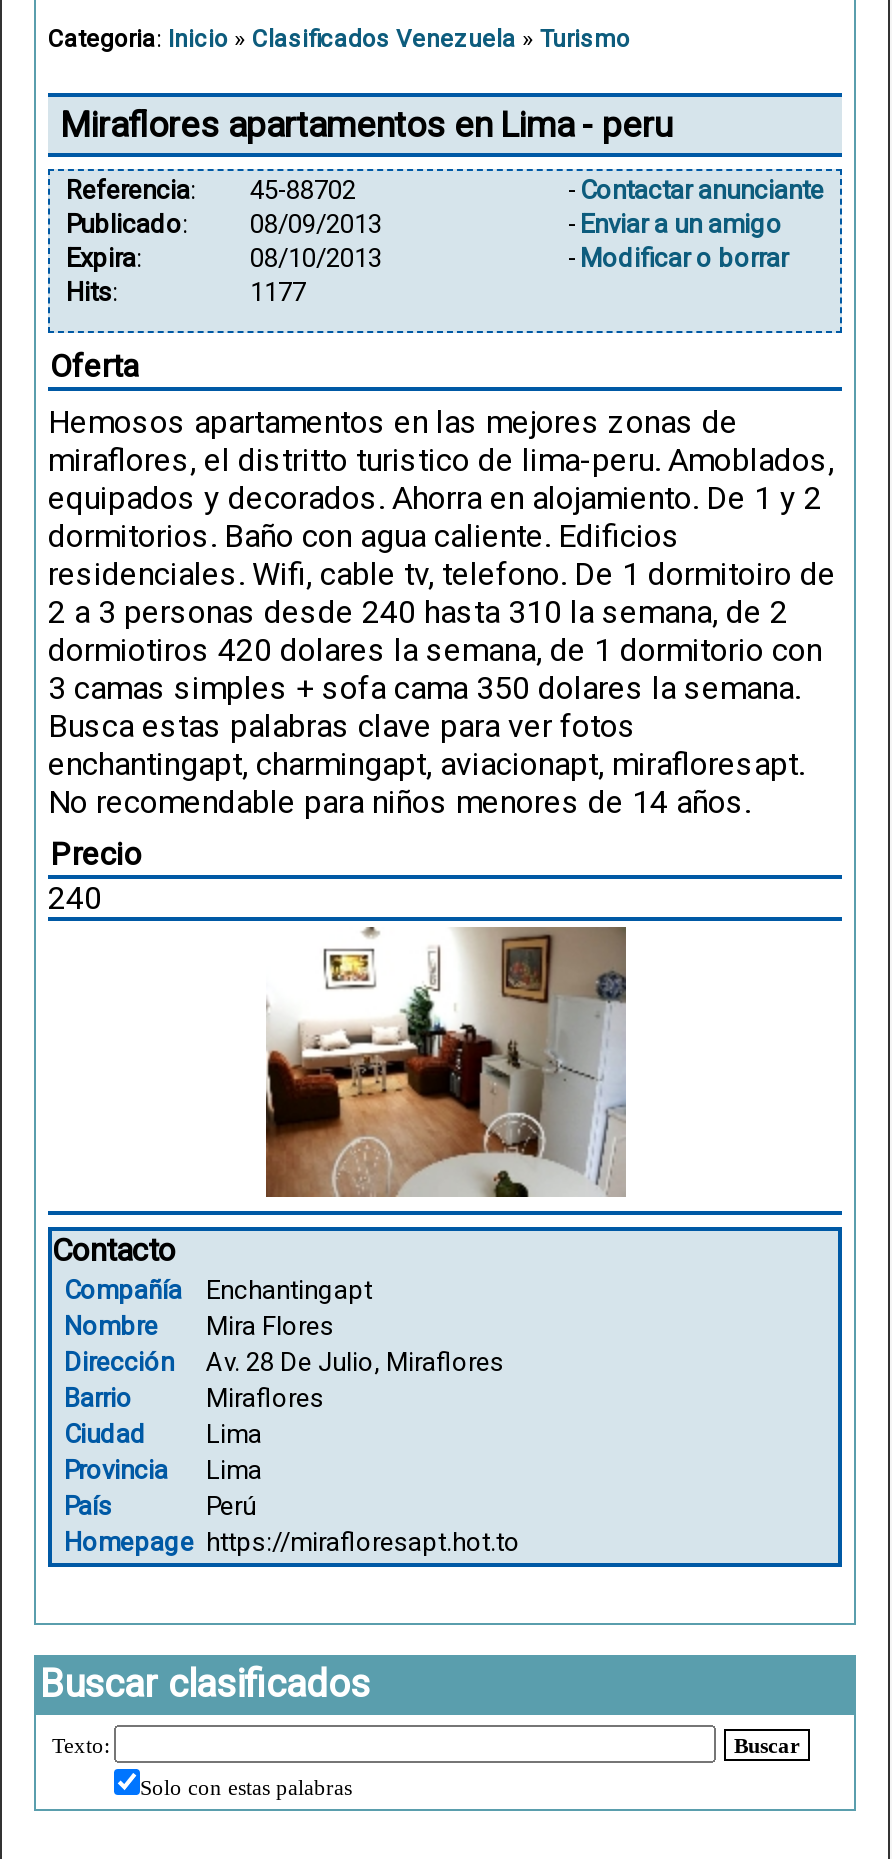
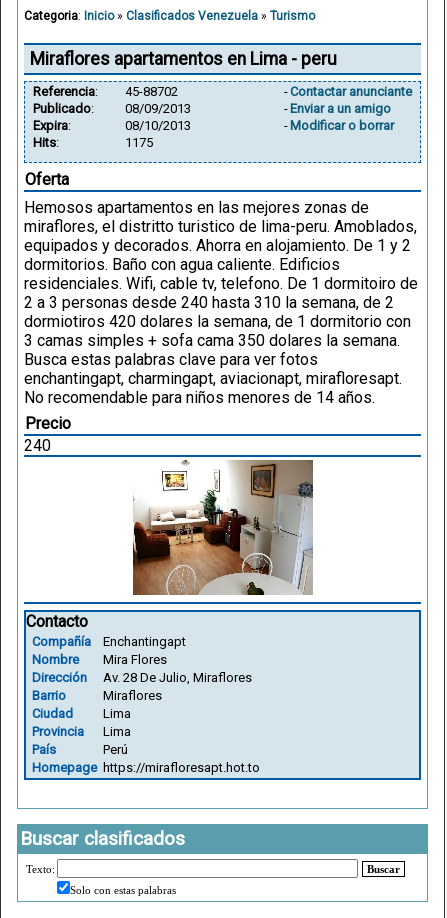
[250,277,306,307] 1177 -> [125,135,153,150] 1175

